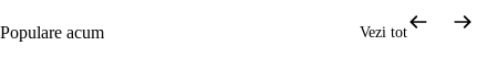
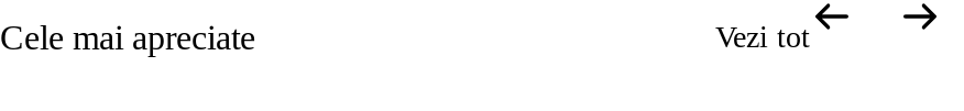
[0,23,104,42] Populare acum -> [0,19,255,56] Cele mai apreciate

